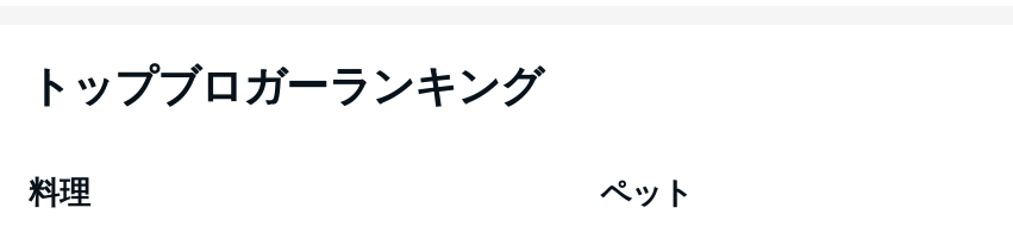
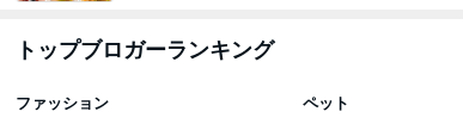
[29,175,90,210] 料理 -> [16,94,109,112] ファッション

